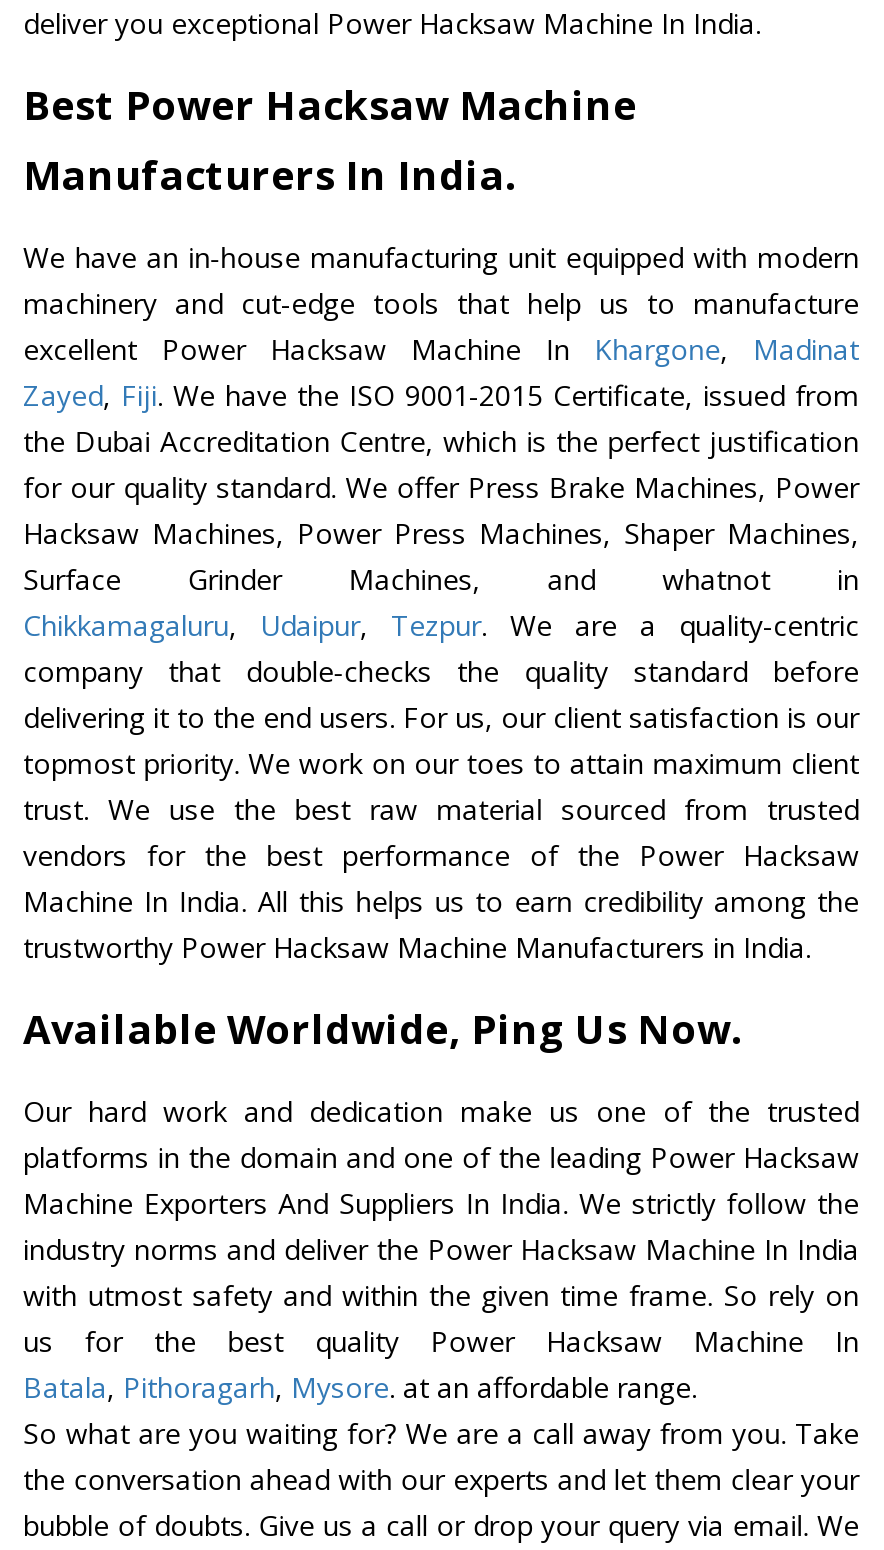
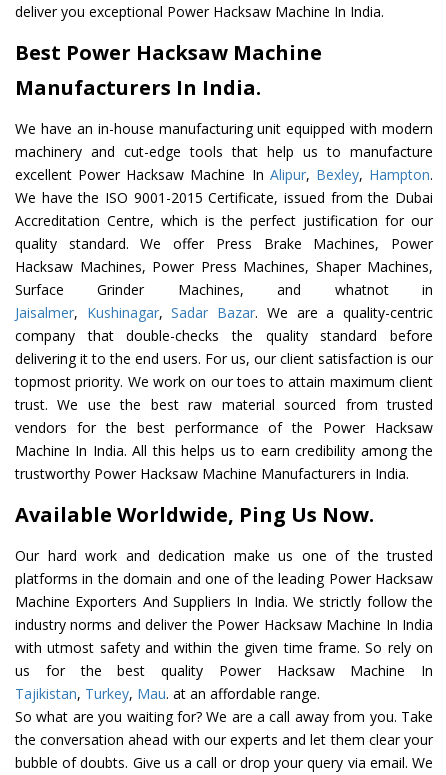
[23,330,859,506] excellent Power Hacksaw Machine In Khargone, Madinat | Zayed, Fiji. We have the ISO 9001-2015 Certificate, issued from | the Dubai Accreditation Centre, which is the perfect justification | for our quality standard. We offer Press Brake Machines, Power -> [15,165,433,253] excellent Power Hacksaw Machine In Alipur, Bexley, Hampton. | We have the ISO 9001-2015 Certificate, issued from the Dubai | Accreditation Centre, which is the perfect justification for our | quality standard. We offer Press Brake Machines, Power
[23,606,859,644] Chikkamagaluru, Udaipur, Tezpur. We are a quality-centric -> [15,303,433,322] Jaisalmer, Kushinagar, Sadar Bazar. We are a quality-centric
[23,1368,697,1406] Batala, Pithoragarh, Mysore. at an affordable range. -> [15,684,320,703] Tajikistan, Turkey, Mau. at an affordable range.

